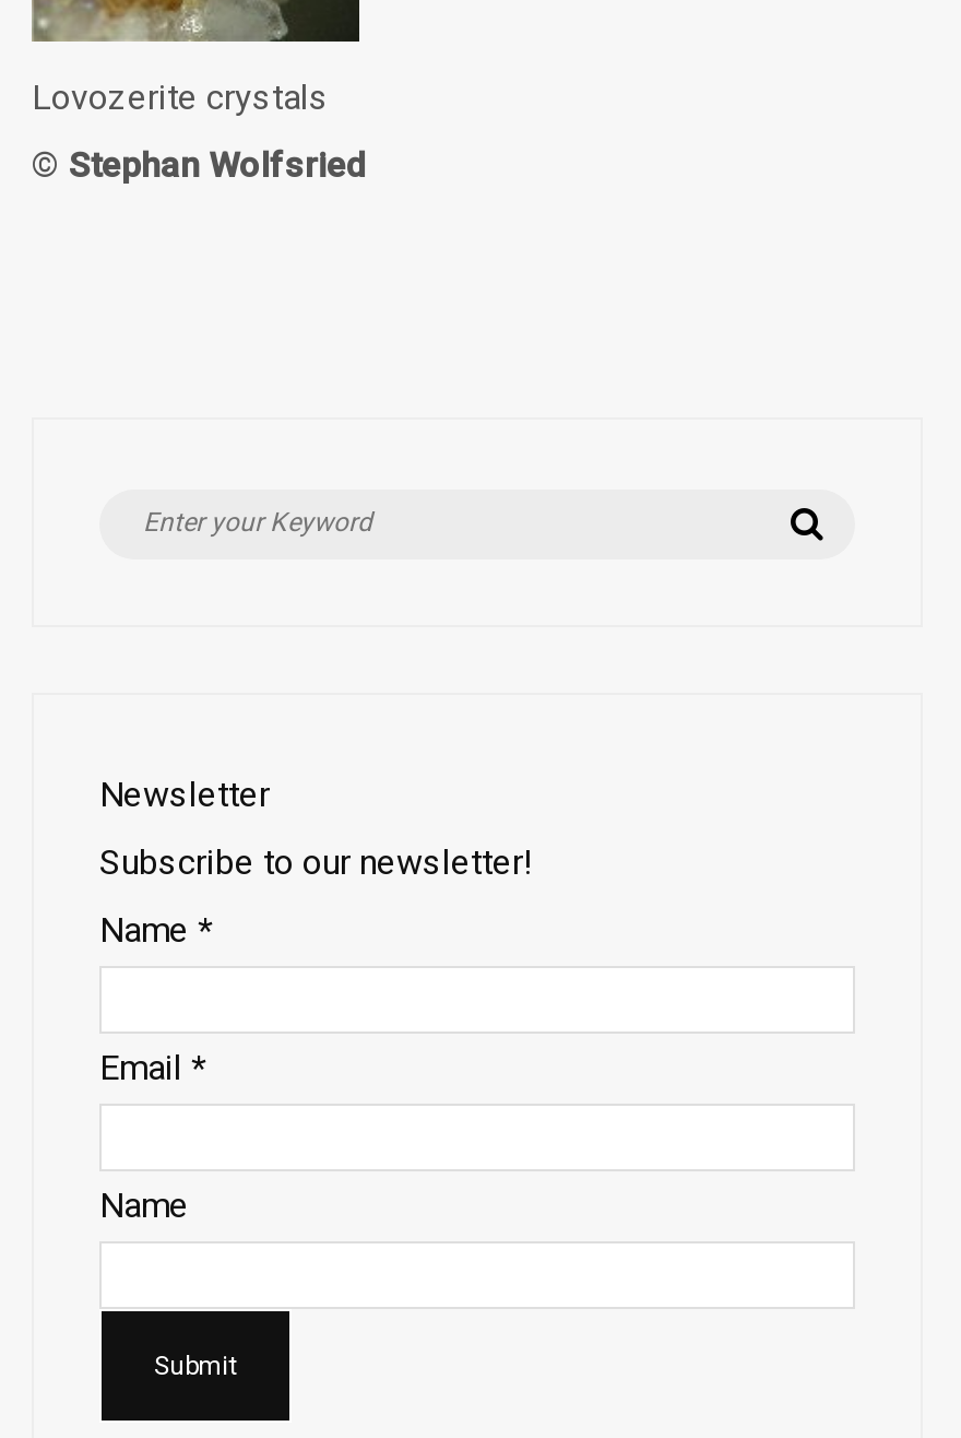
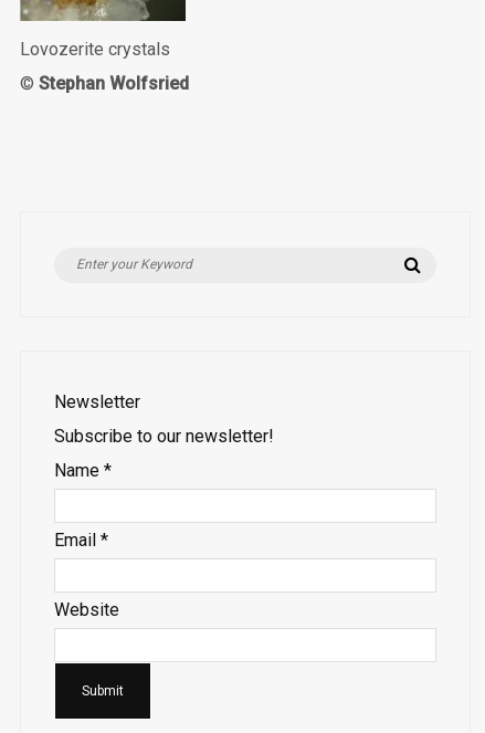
[99,1185,189,1226] Name -> [54,599,119,620] Website

